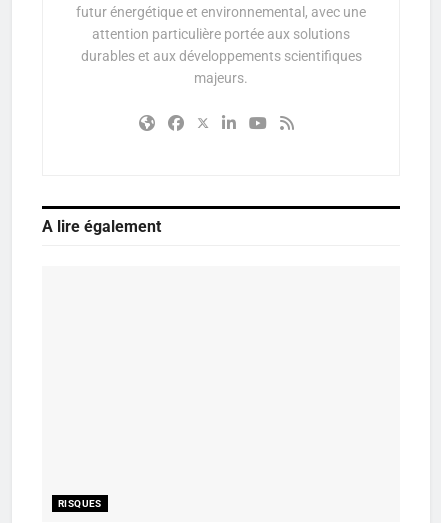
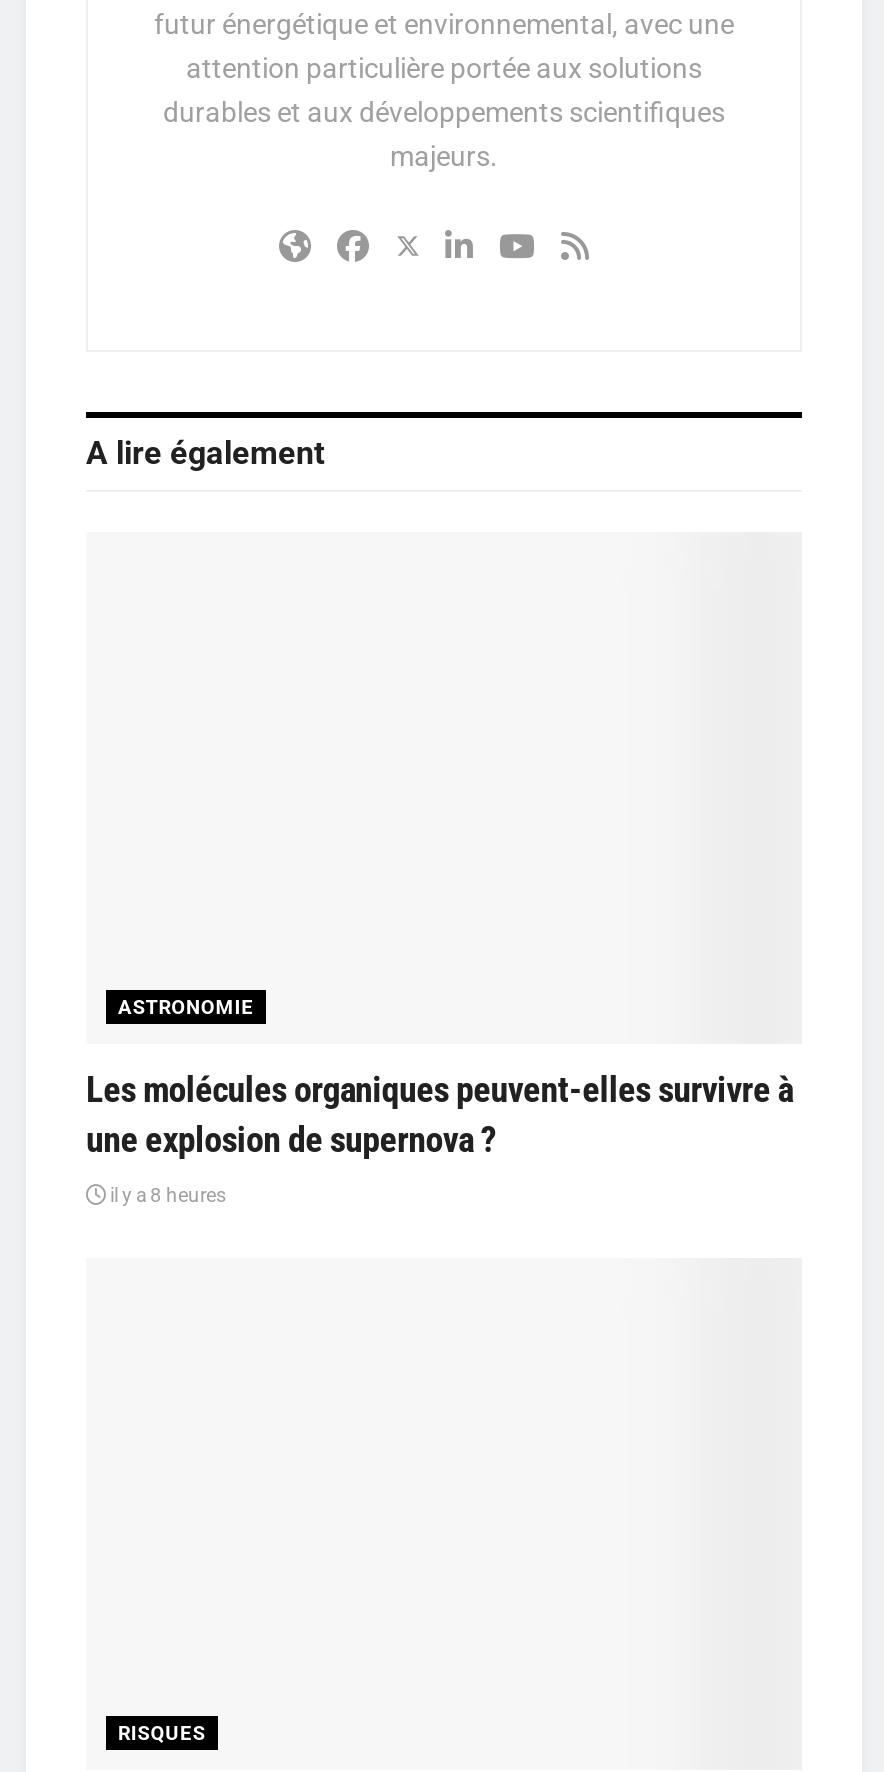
none -> [86,995,793,1205] ASTRONOMIE | Les molécules organiques peuvent-elles survivre à | une explosion de supernova ? | il y a 8 heures

